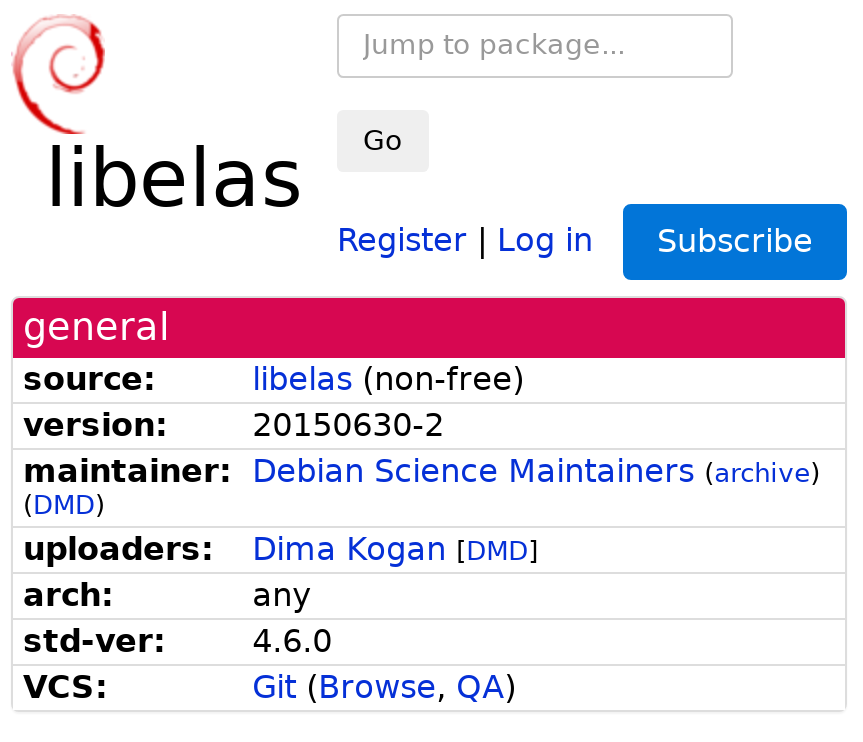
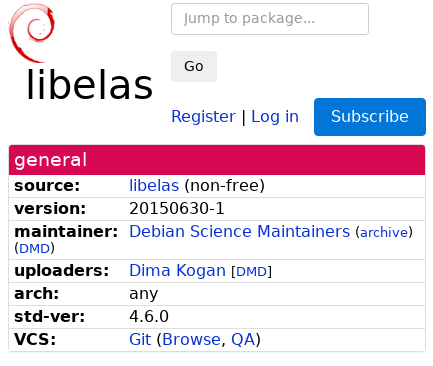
[23,406,444,444] version: 20150630-2 -> [14,199,225,218] version: 20150630-1

